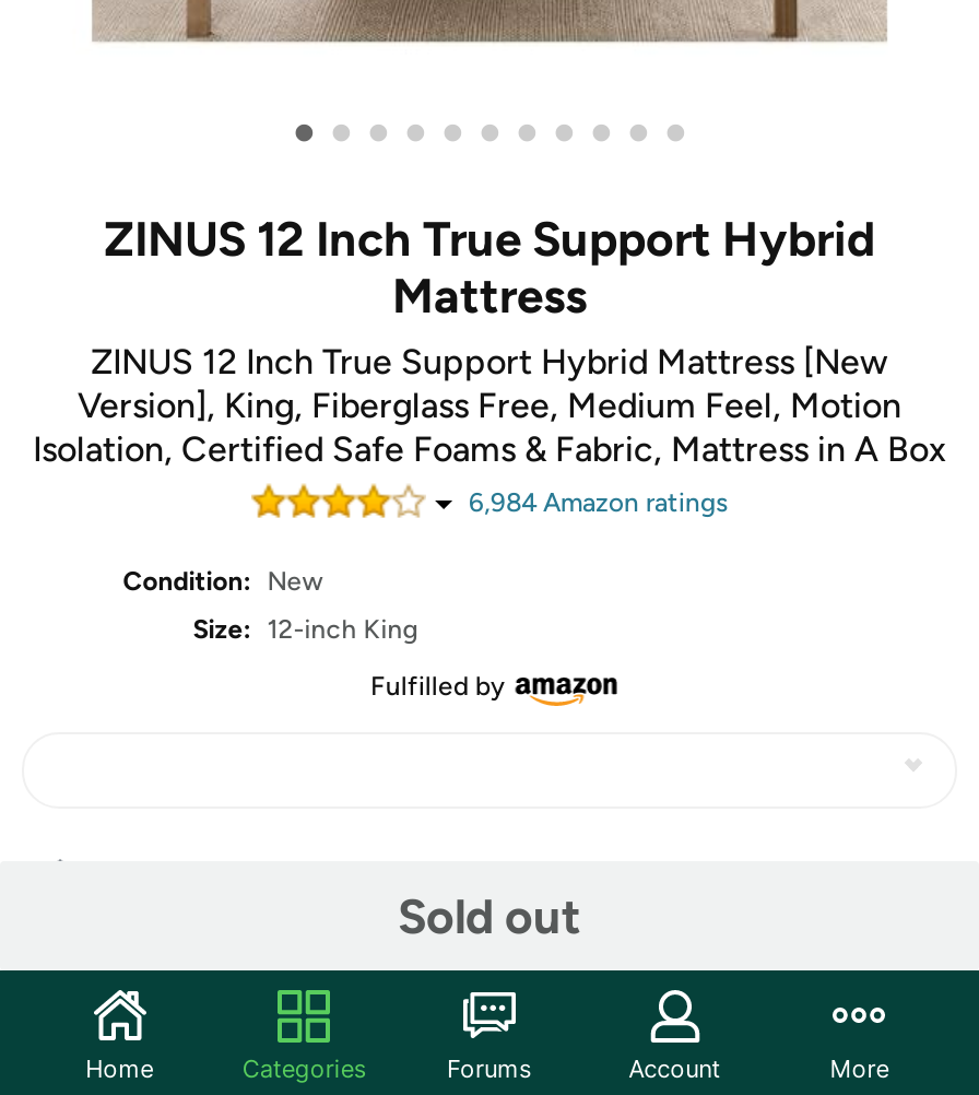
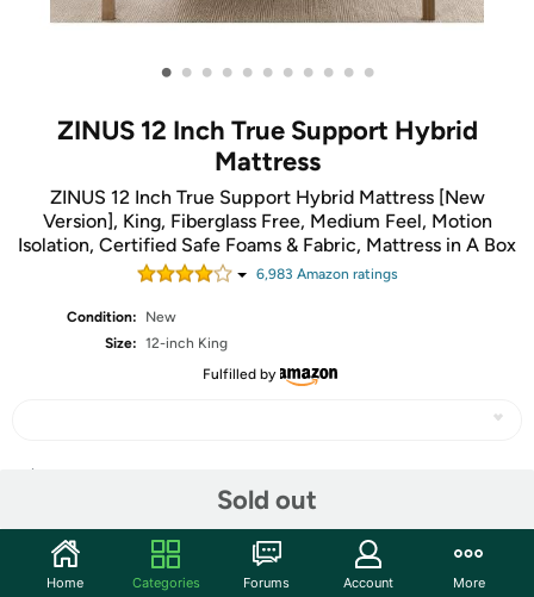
[469,487,729,518] 6,984 Amazon ratings -> [256,266,398,282] 6,983 Amazon ratings

